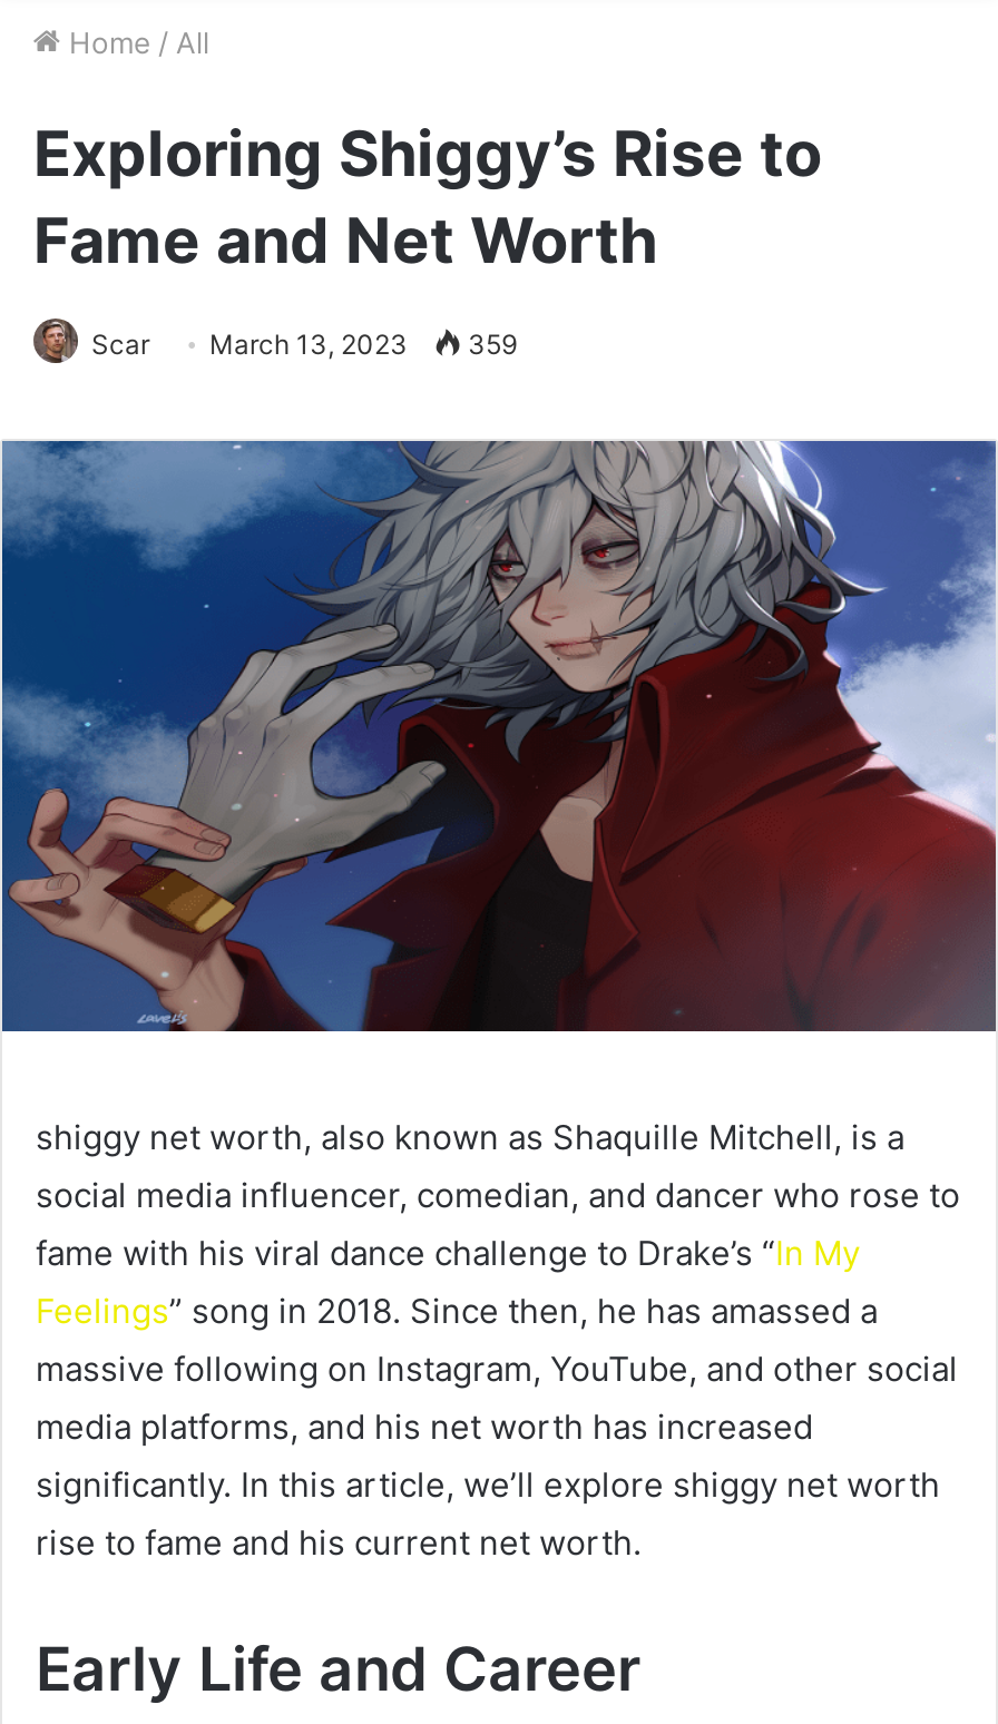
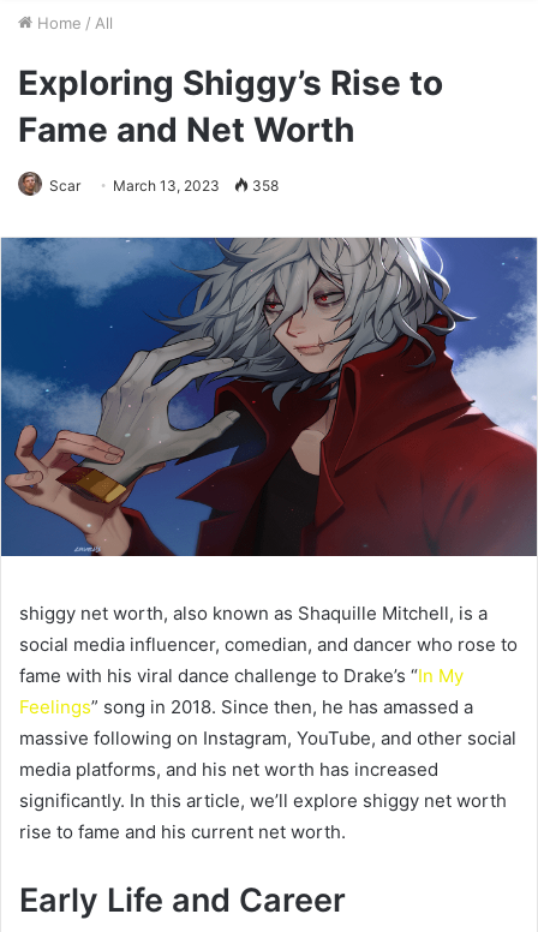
[91,327,517,361] Scar March 13, 2023 359 -> [49,177,279,195] Scar March 13, 2023 358

